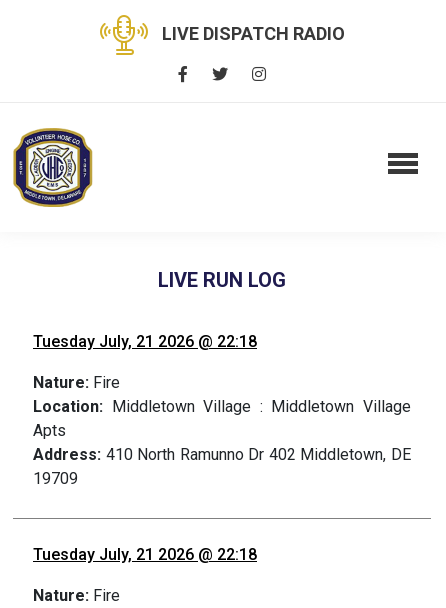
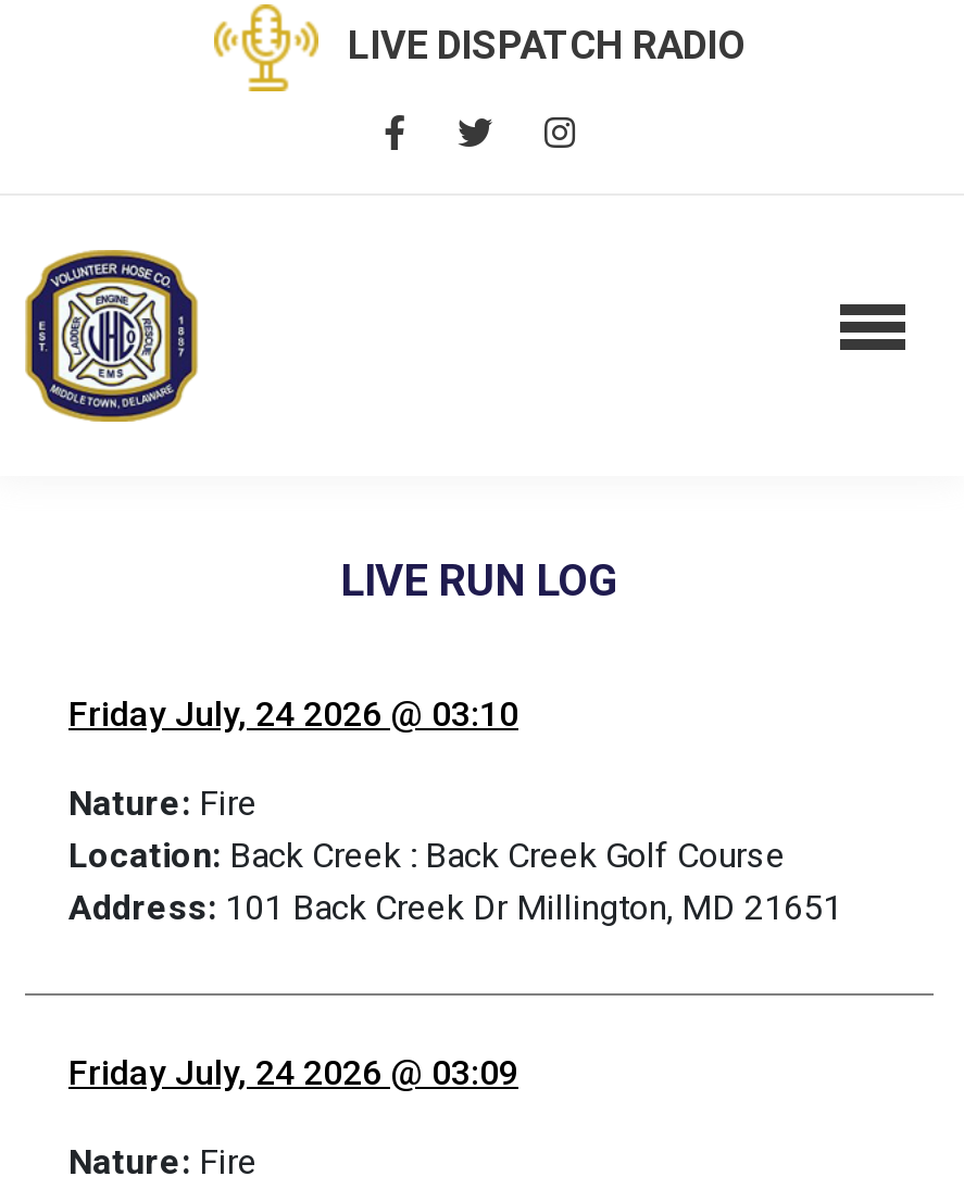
[33,332,257,351] Tuesday July, 21 2026 @ 22:18 -> [68,693,518,734] Friday July, 24 2026 @ 03:10
[33,397,411,488] Location: Middletown Village : Middletown Village | Apts | Address: 410 North Ramunno Dr 402 Middletown, DE | 19709 -> [68,834,842,928] Location: Back Creek : Back Creek Golf Course | Address: 101 Back Creek Dr Millington, MD 21651
[33,545,257,564] Tuesday July, 21 2026 @ 22:18 -> [68,1051,518,1093] Friday July, 24 2026 @ 03:09

